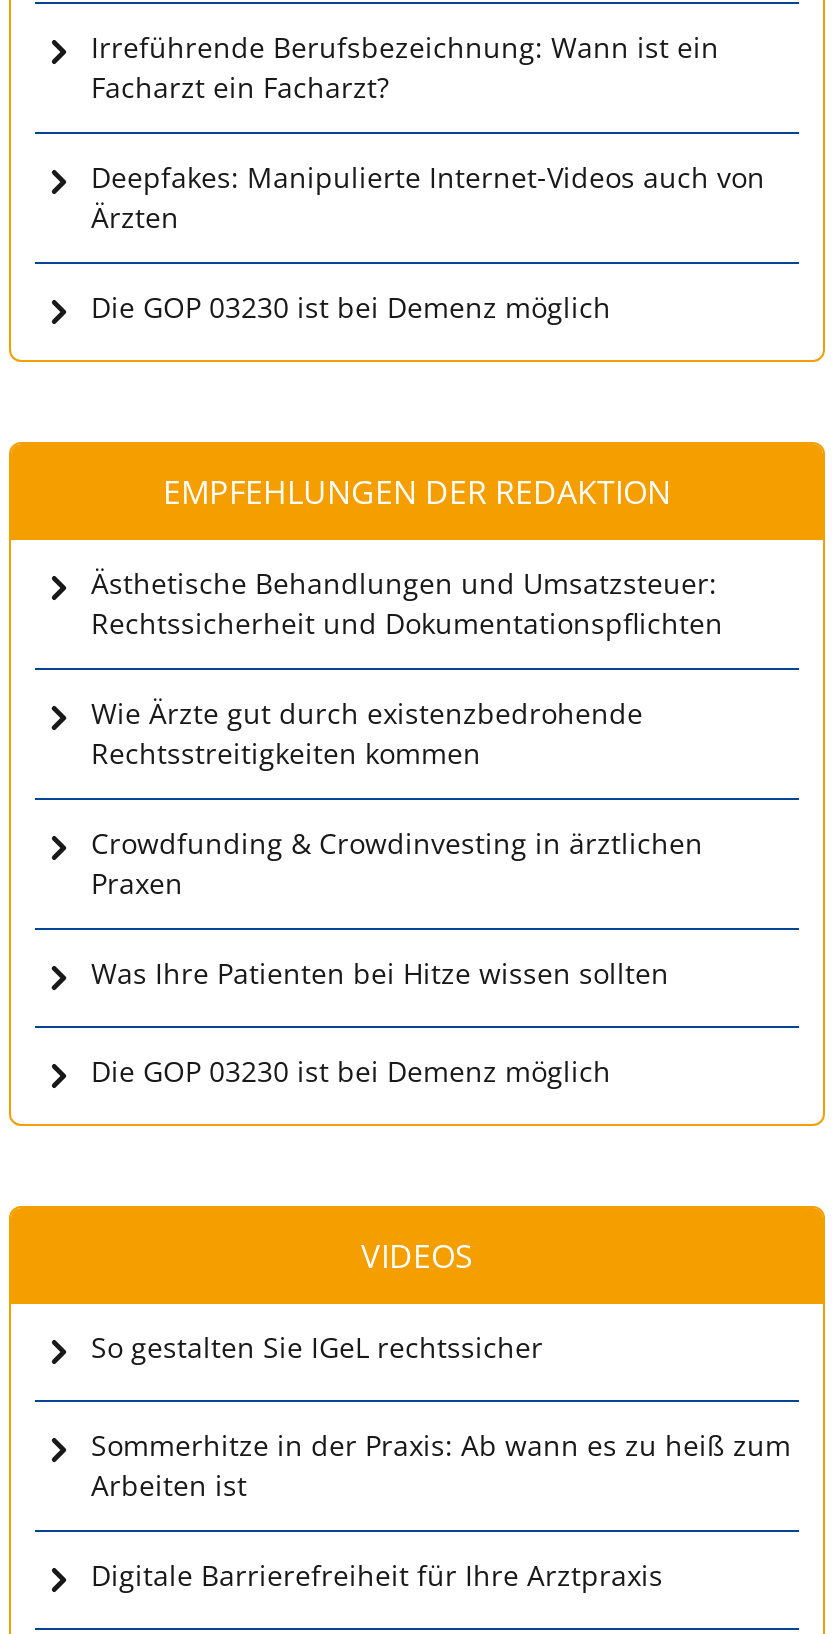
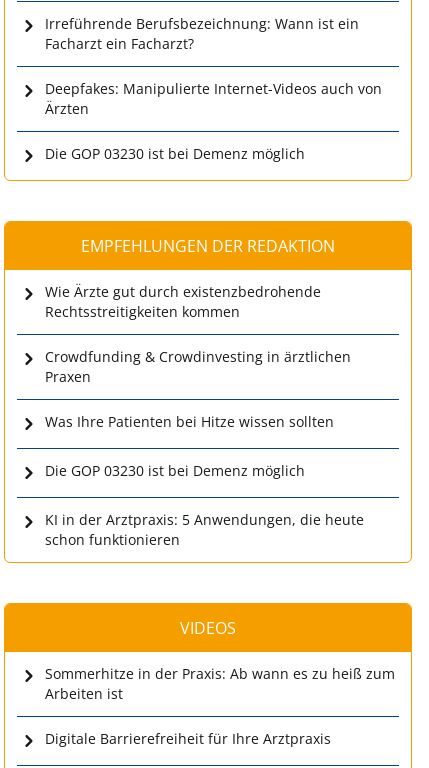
[91,563,723,641] Ästhetische Behandlungen und Umsatzsteuer: | Rechtssicherheit und Dokumentationspflichten -> none
moved [91,693,703,1089] -> [45,281,351,479]: Wie Ärzte gut durch existenzbedrohende | Rechtsstreitigkeiten kommen | Crowdfunding & Crowdinvesting in ärztlichen | Praxen | Was Ihre Patienten bei Hitze wissen sollten | Die GOP 03230 ist bei Demenz möglich
none -> [45,509,364,548] KI in der Arztpraxis: 5 Anwendungen, die heute | schon funktionieren
[91,1327,543,1365] So gestalten Sie IGeL rechtssicher -> none

